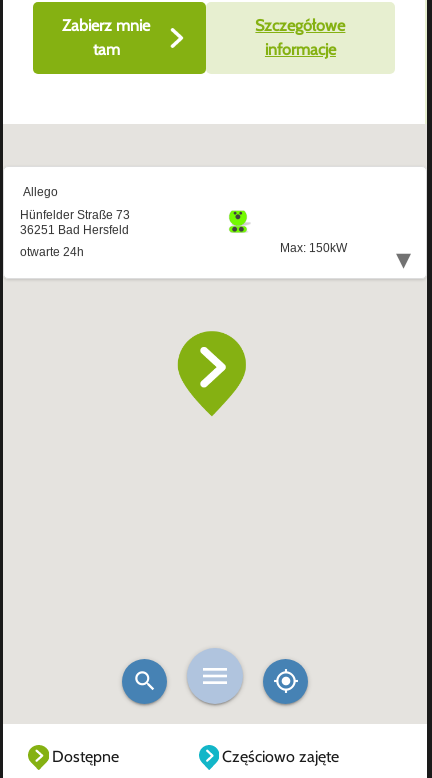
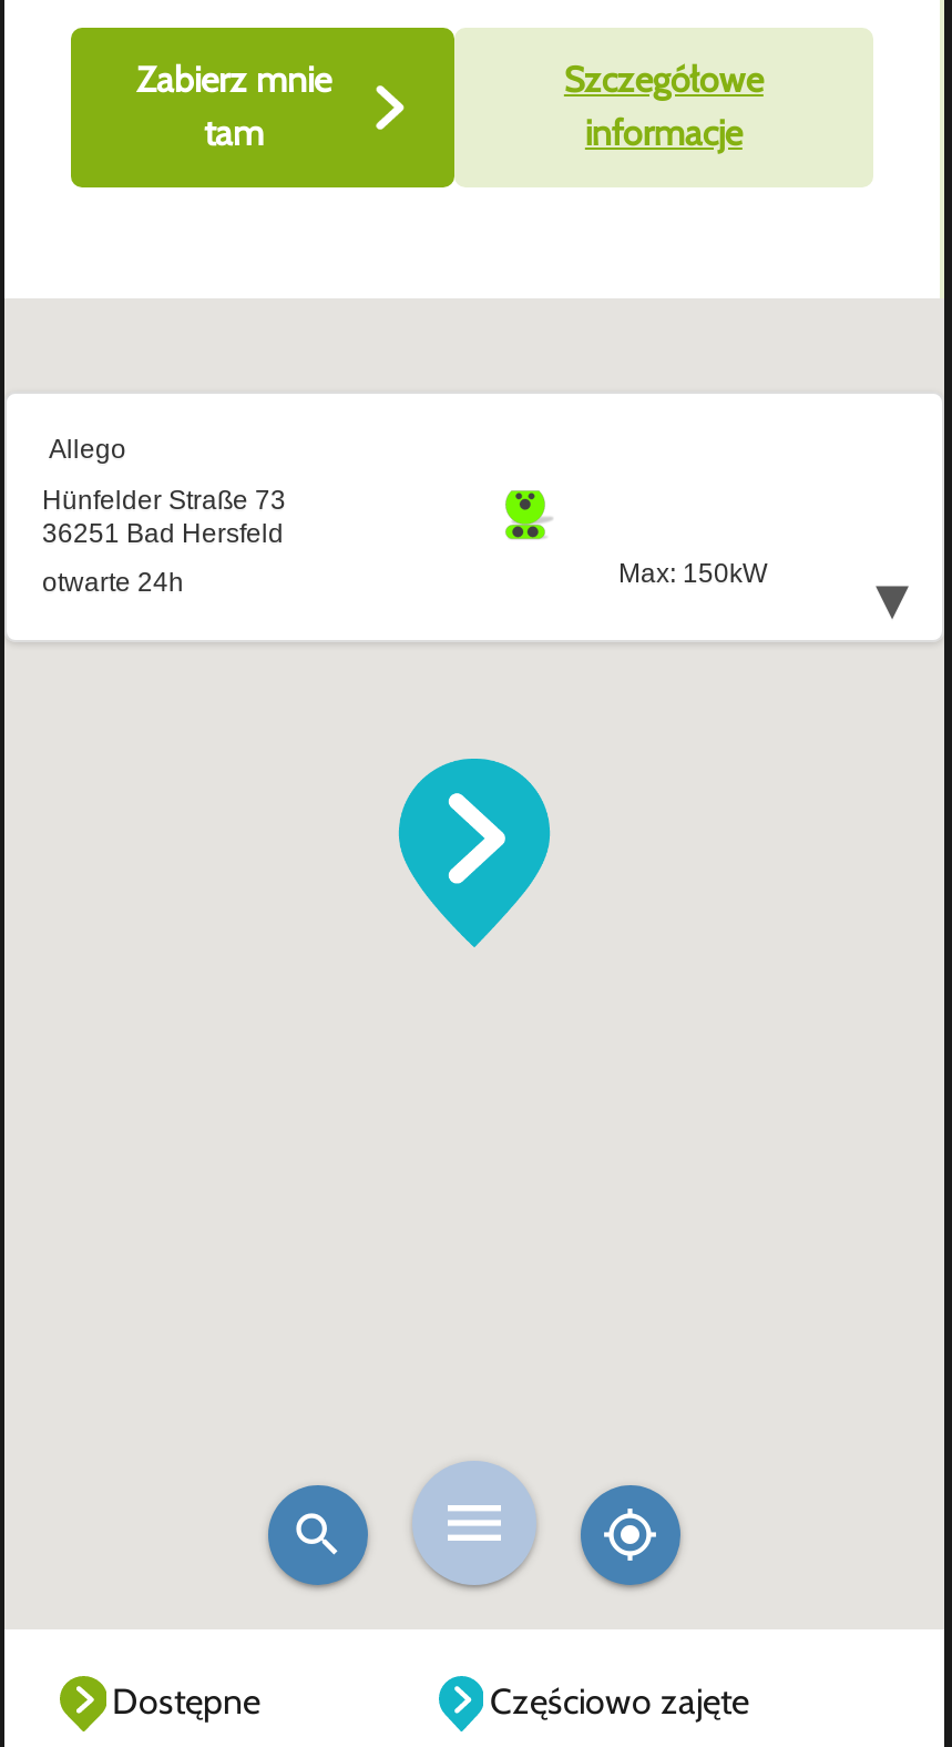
[177,330,249,417] [image] -> [392,755,552,948] [image]

